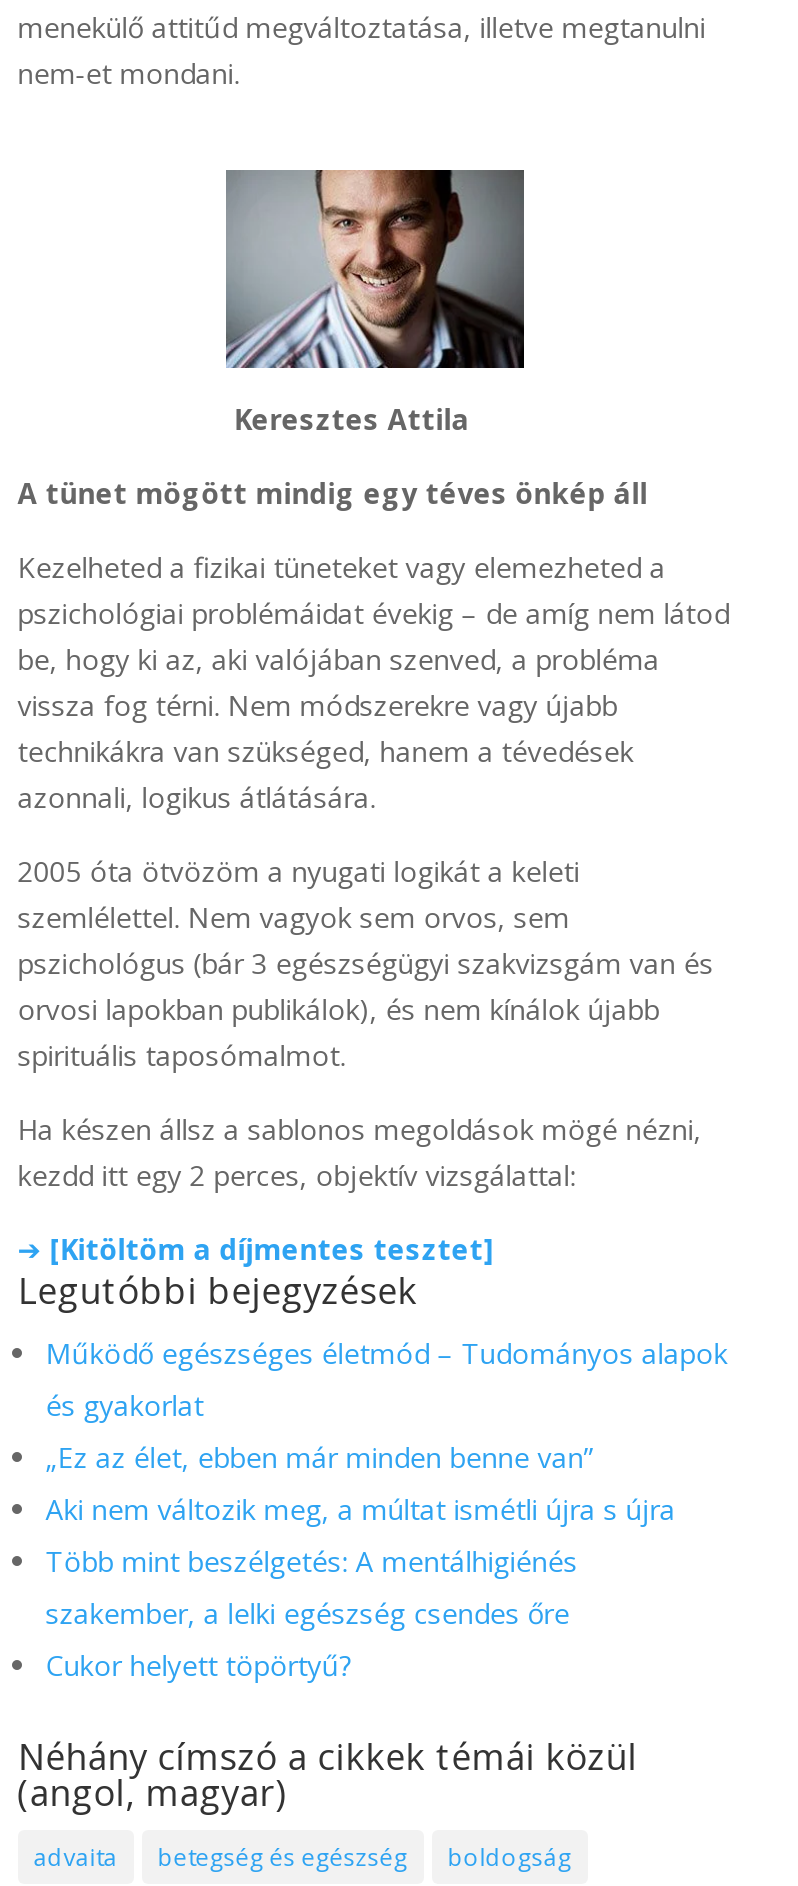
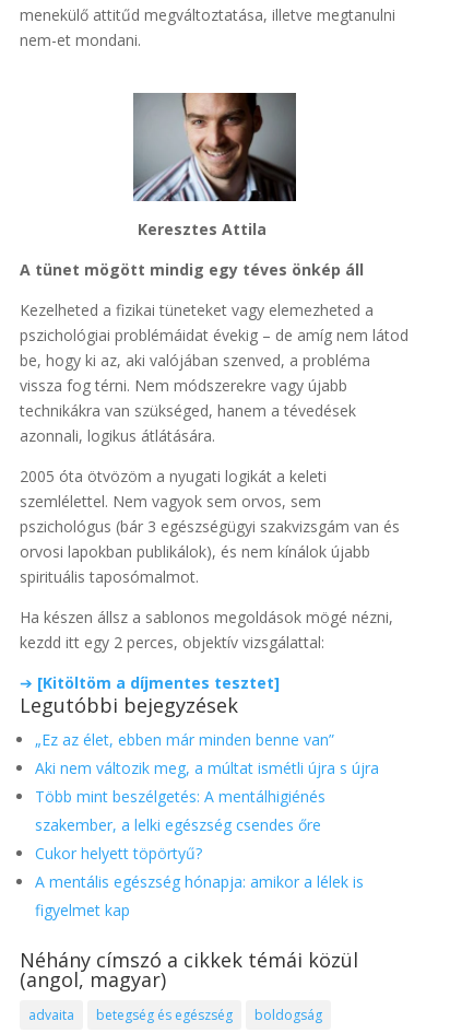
[46,1334,728,1424] Működő egészséges életmód – Tudományos alapok | és gyakorlat -> none
moved [46,1438,676,1684] -> [35,729,379,863]: „Ez az élet, ebben már minden benne van” | Aki nem változik meg, a múltat ismétli újra s újra | Több mint beszélgetés: A mentálhigiénés | szakember, a lelki egészség csendes őre | Cukor helyett töpörtyű?
none -> [35,871,363,920] A mentális egészség hónapja: amikor a lélek is | figyelmet kap

